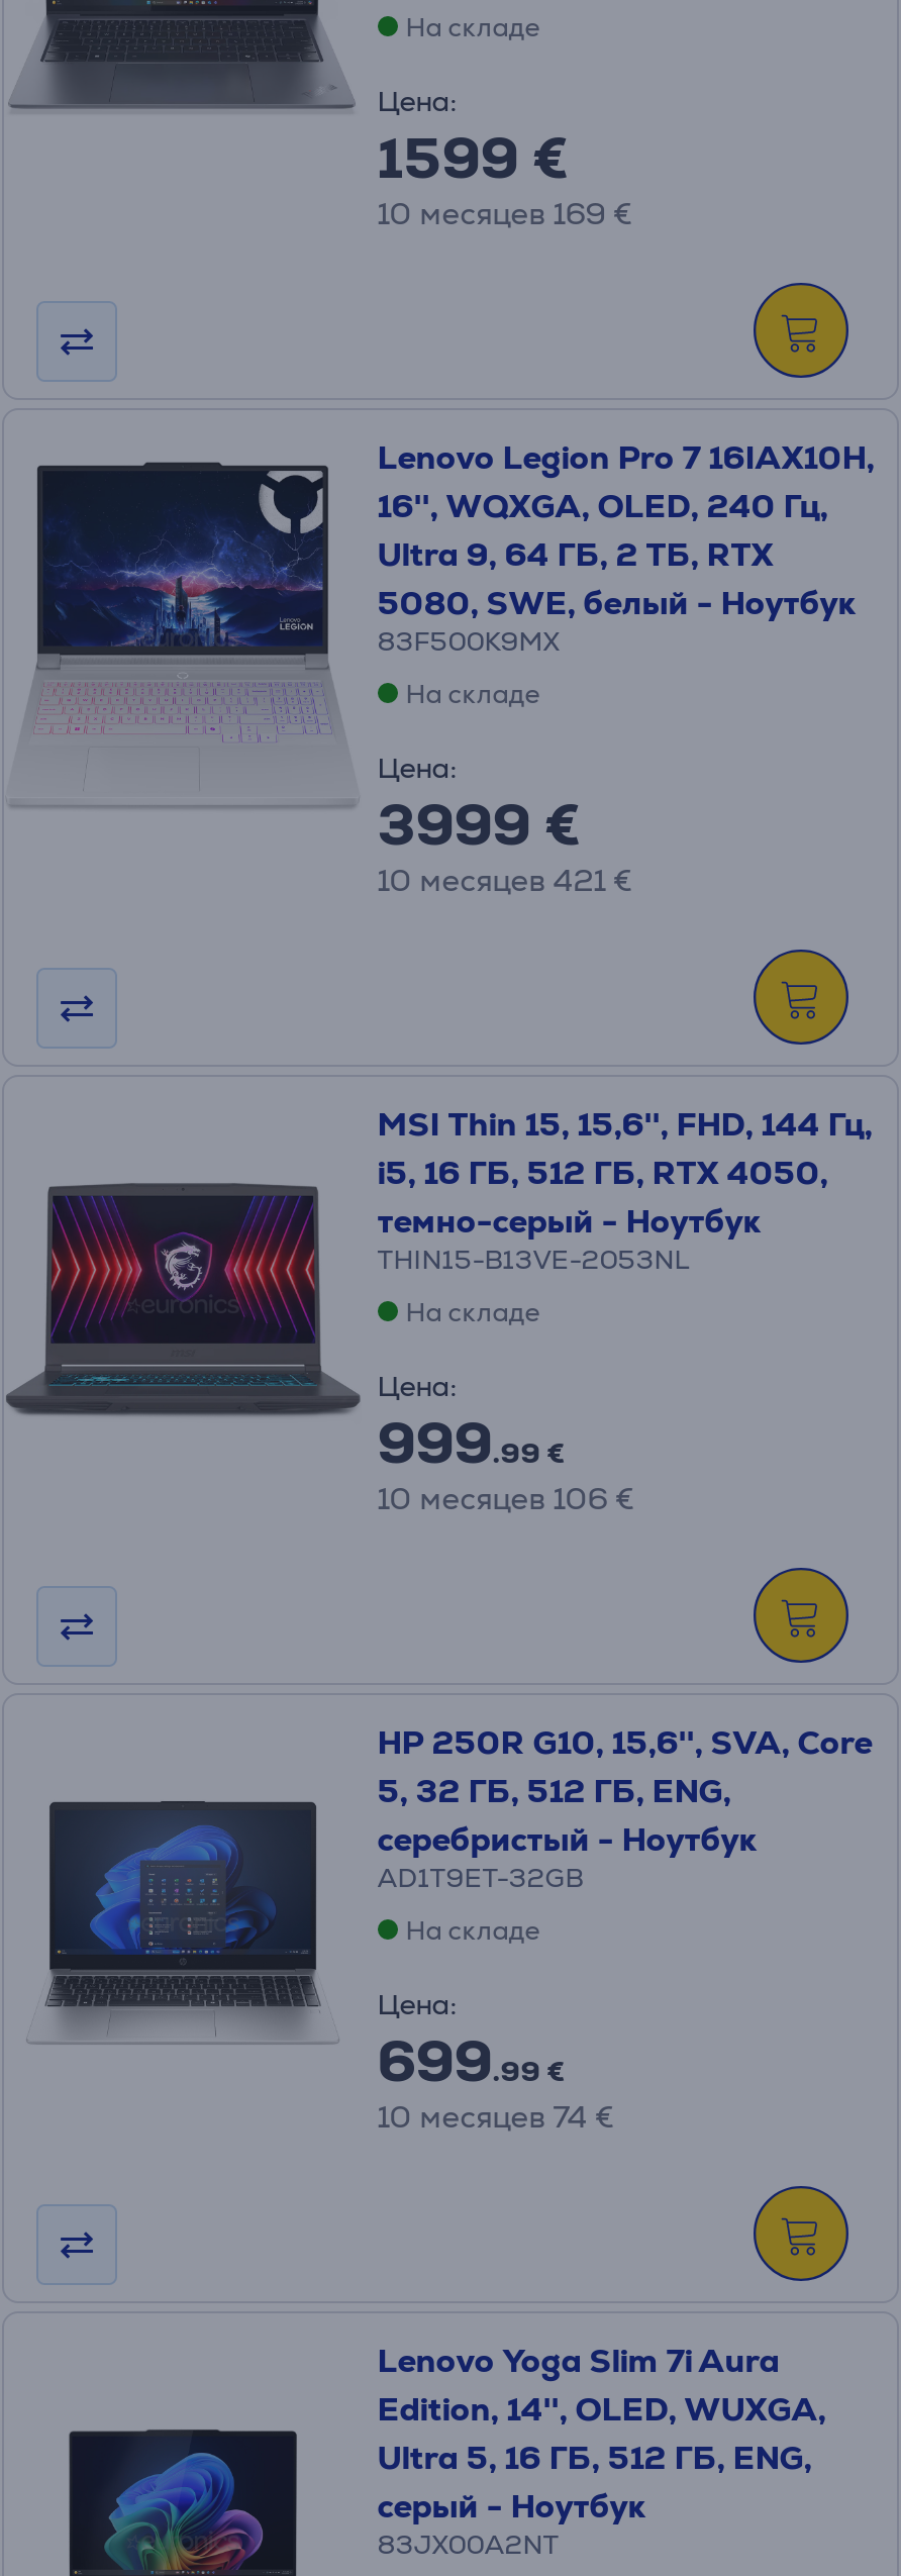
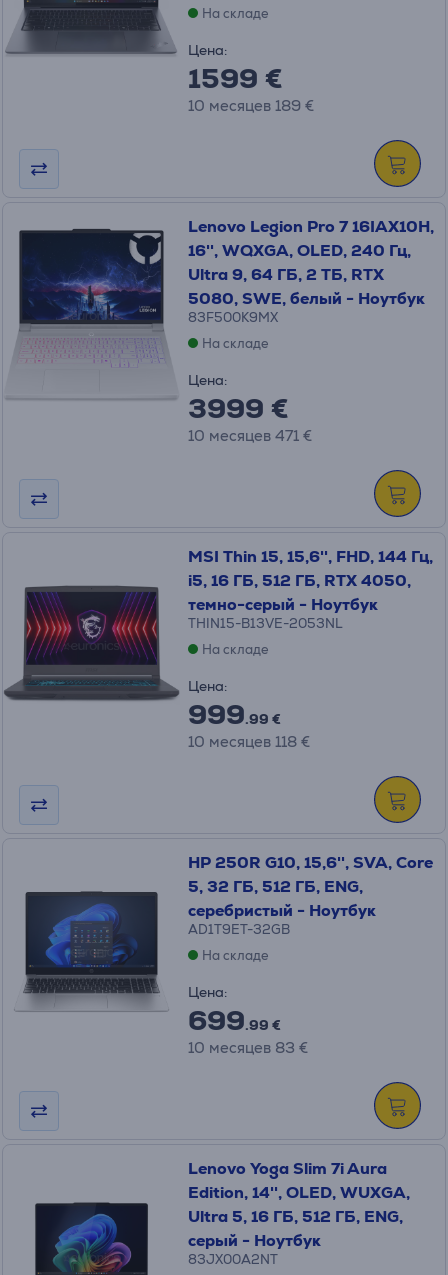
[377,194,632,232] 10 месяцев 169 € -> [188,96,314,115] 10 месяцев 189 €
[377,861,632,899] 10 месяцев 421 € -> [188,426,312,445] 10 месяцев 471 €
[377,1479,634,1517] 10 месяцев 106 € -> [188,732,310,751] 10 месяцев 118 €
[377,2097,614,2136] 10 месяцев 74 € -> [188,1038,308,1057] 10 месяцев 83 €

